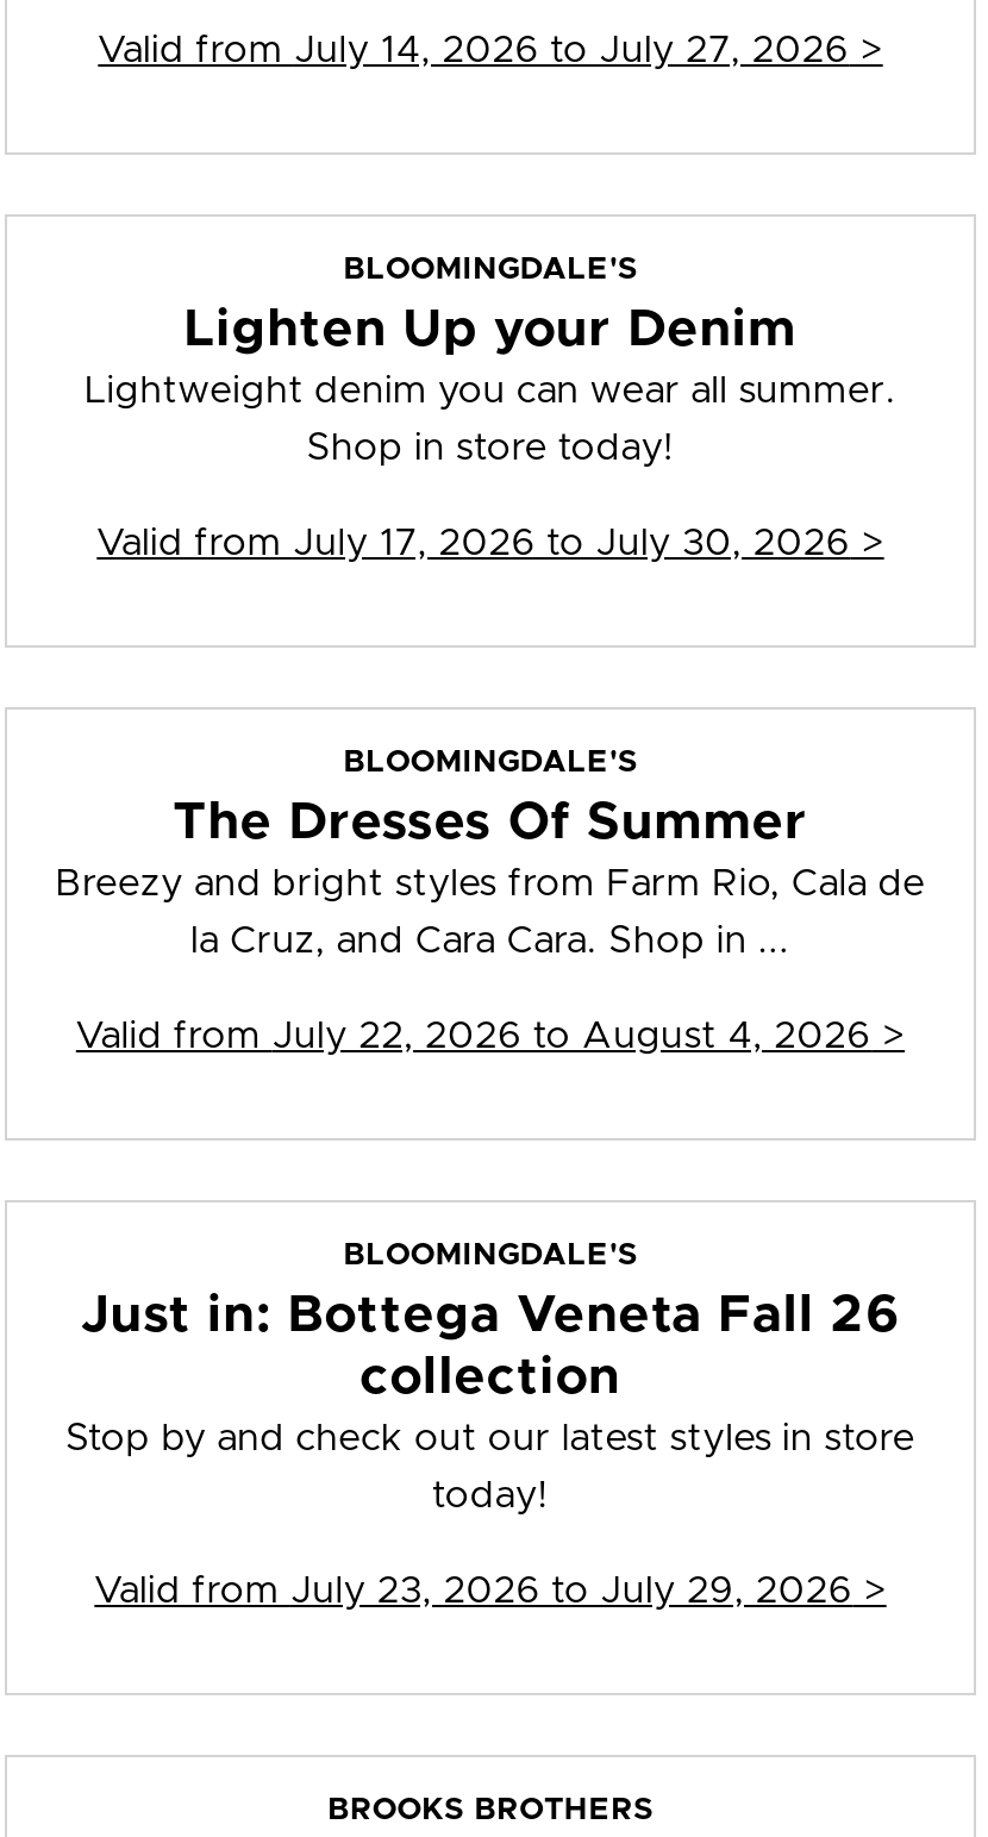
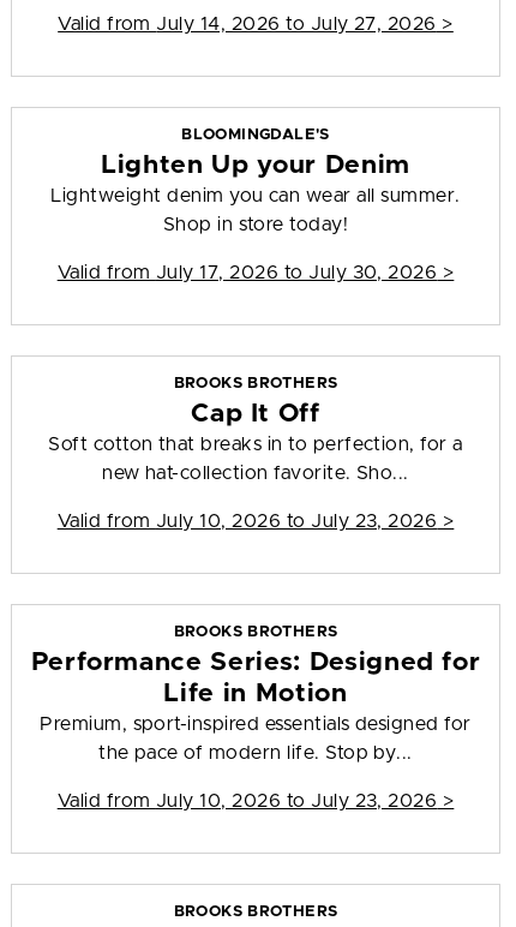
[55,748,926,903] BLOOMINGDALE'S | The Dresses Of Summer | Breezy and bright styles from Farm Rio, Cala de -> [48,376,463,454] BROOKS BROTHERS | Cap It Off | Soft cotton that breaks in to perfection, for a
[191,922,790,960] la Cruz, and Cara Cara. Shop in ... -> [102,464,409,483] new hat-collection favorite. Sho...
[76,1017,905,1055] Valid from July 22, 2026 to August 4, 2026 > -> [57,512,454,531] Valid from July 10, 2026 to July 23, 2026 >
[65,1241,915,1458] BLOOMINGDALE'S | Just in: Bottega Veneta Fall 26 | collection | Stop by and check out our latest styles in store -> [31,625,480,734] BROOKS BROTHERS | Performance Series: Designed for | Life in Motion | Premium, sport-inspired essentials designed for
[432,1477,549,1515] today! -> [99,744,413,763] the pace of modern life. Stop by...
[95,1572,886,1610] Valid from July 23, 2026 to July 29, 2026 > -> [57,792,454,811] Valid from July 10, 2026 to July 23, 2026 >

